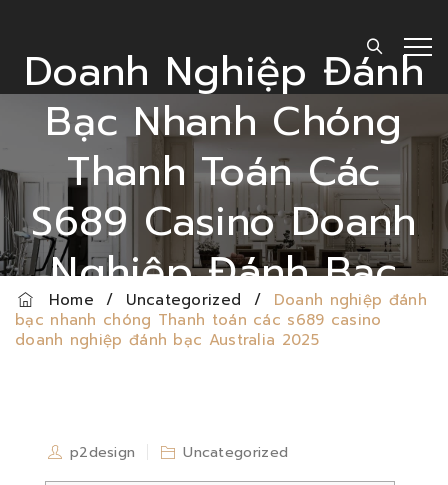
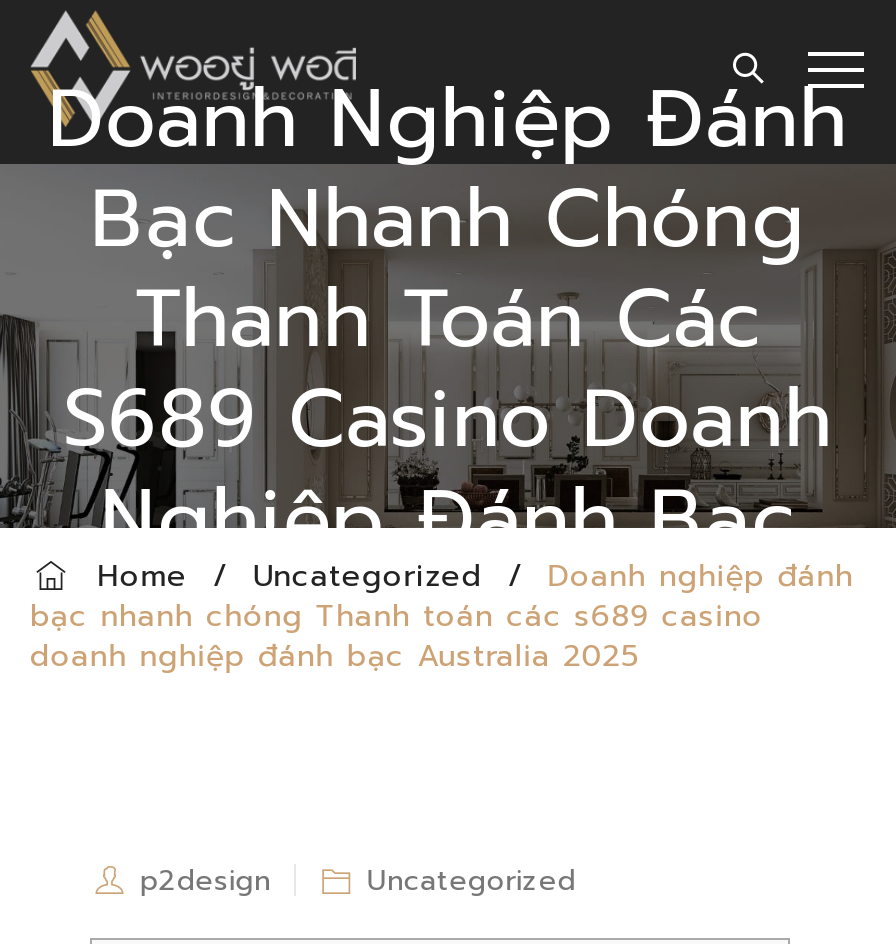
none -> [30,10,124,88] [image]

